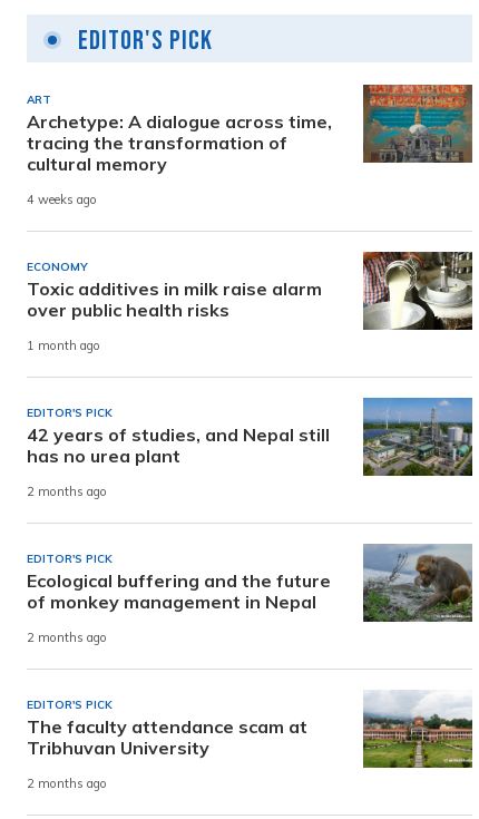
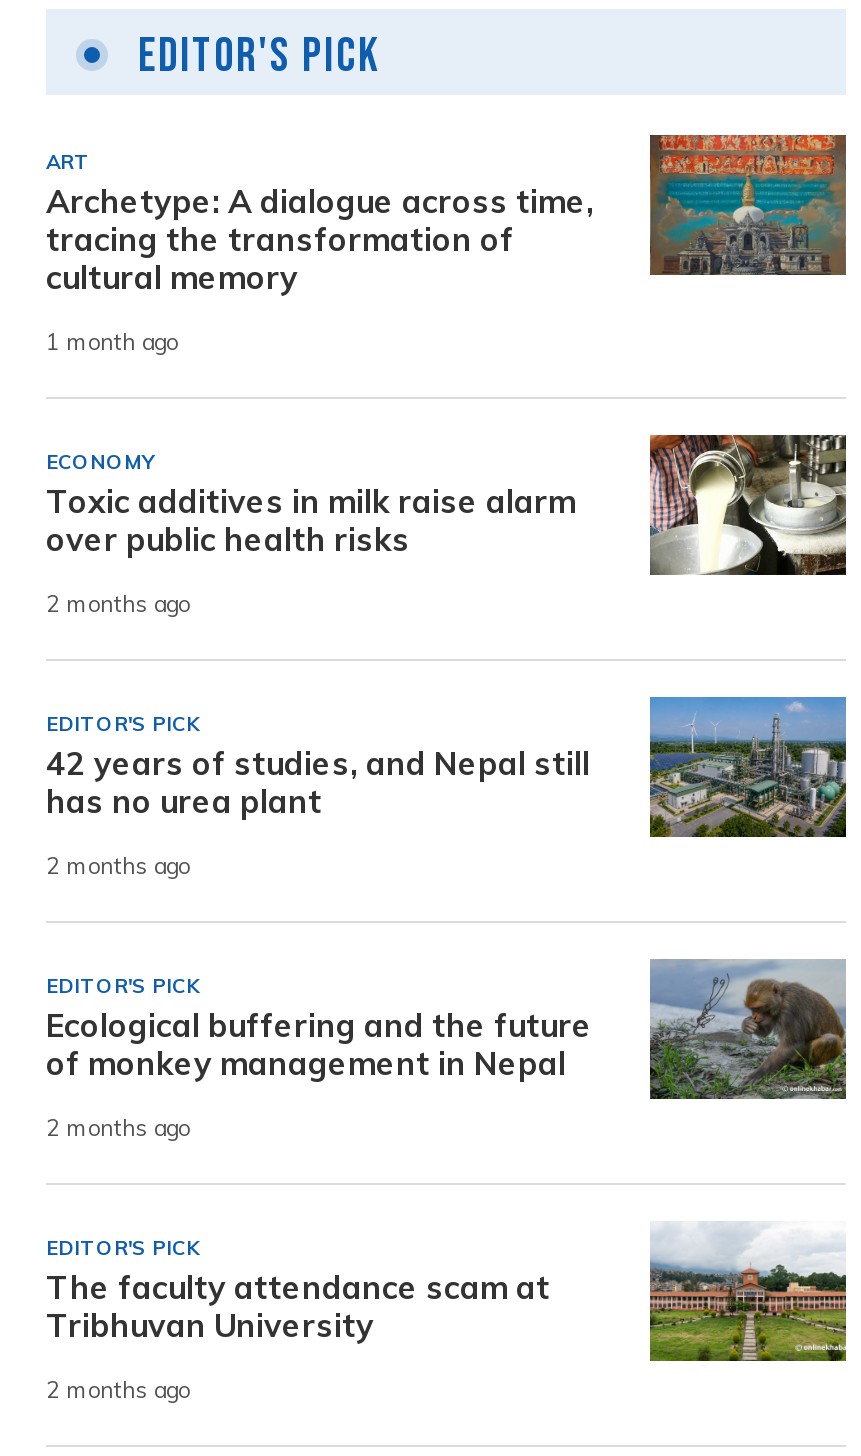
[27,192,97,208] 4 weeks ago -> [46,328,178,356] 1 month ago
[27,338,100,354] 1 month ago -> [46,590,190,618] 2 months ago

